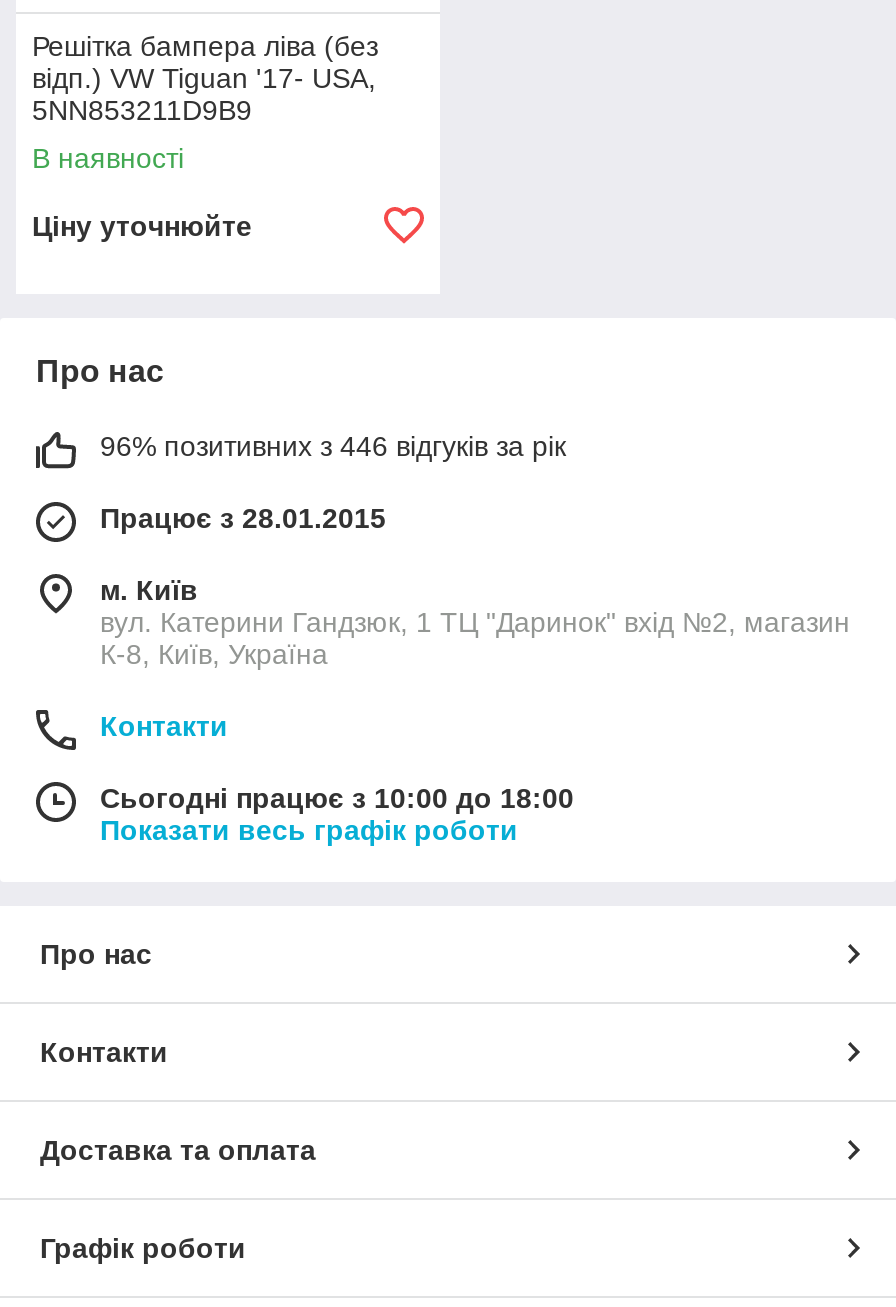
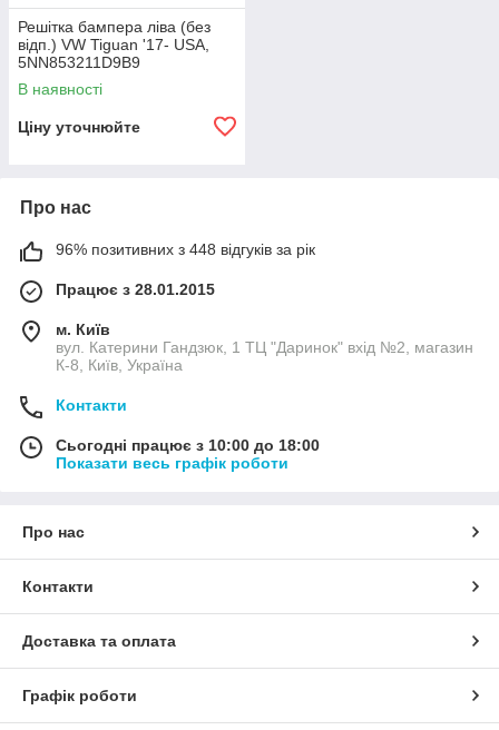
[100,431,566,463] 96% позитивних з 446 відгуків за рік -> [56,241,315,259] 96% позитивних з 448 відгуків за рік

